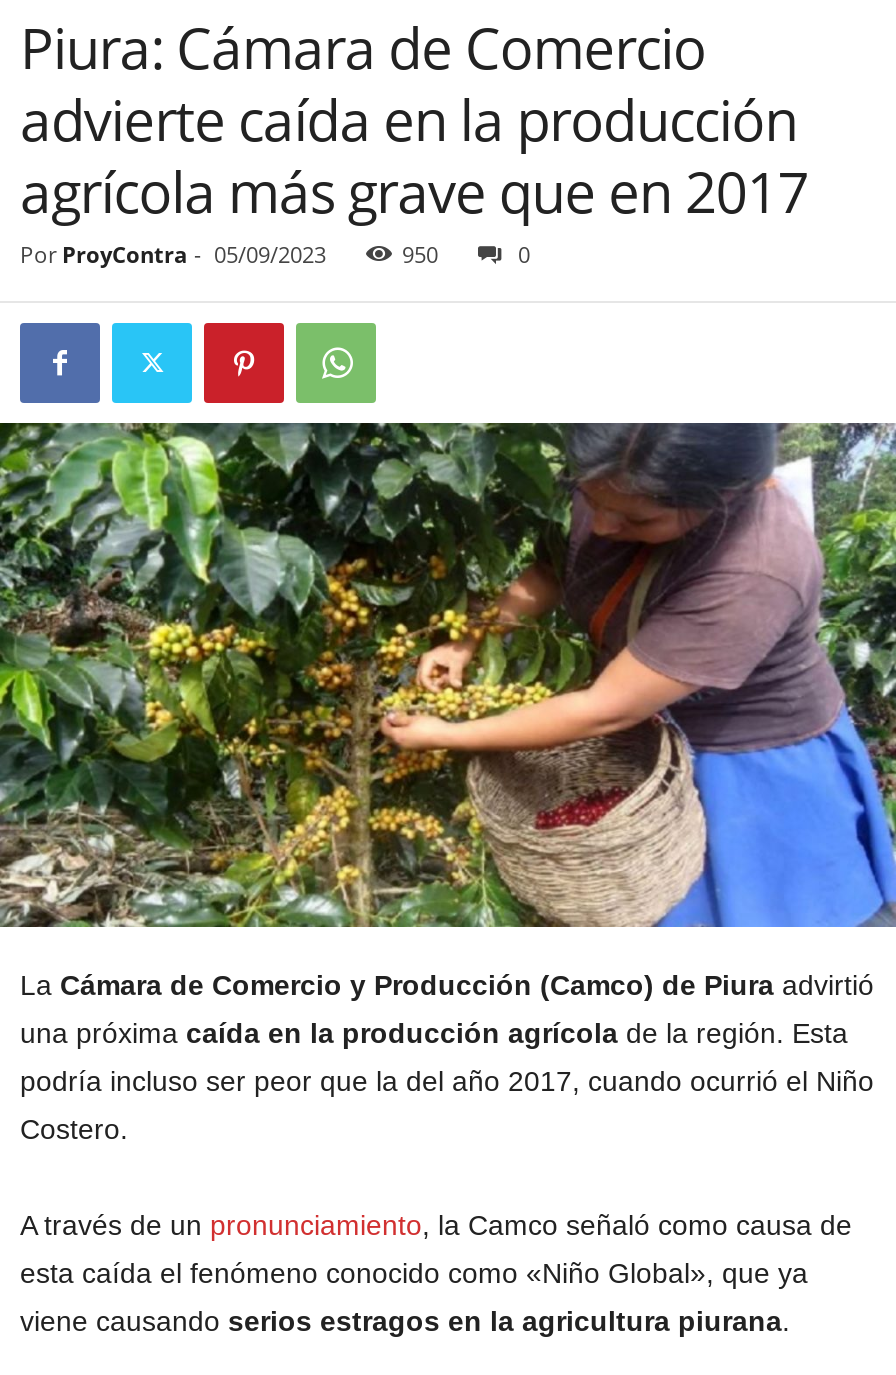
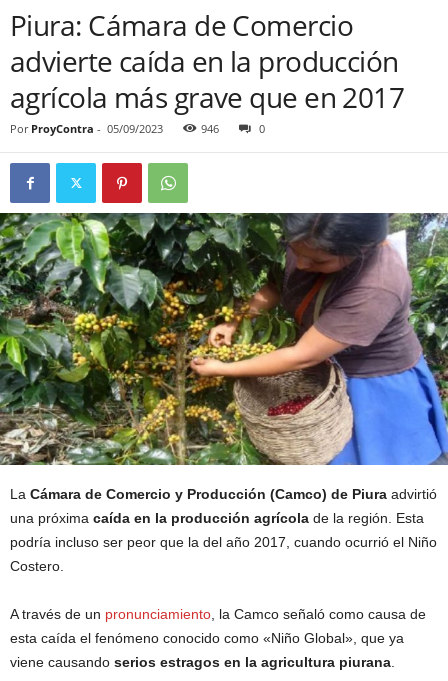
[402,239,438,269] 950 -> [201,121,219,136] 946

